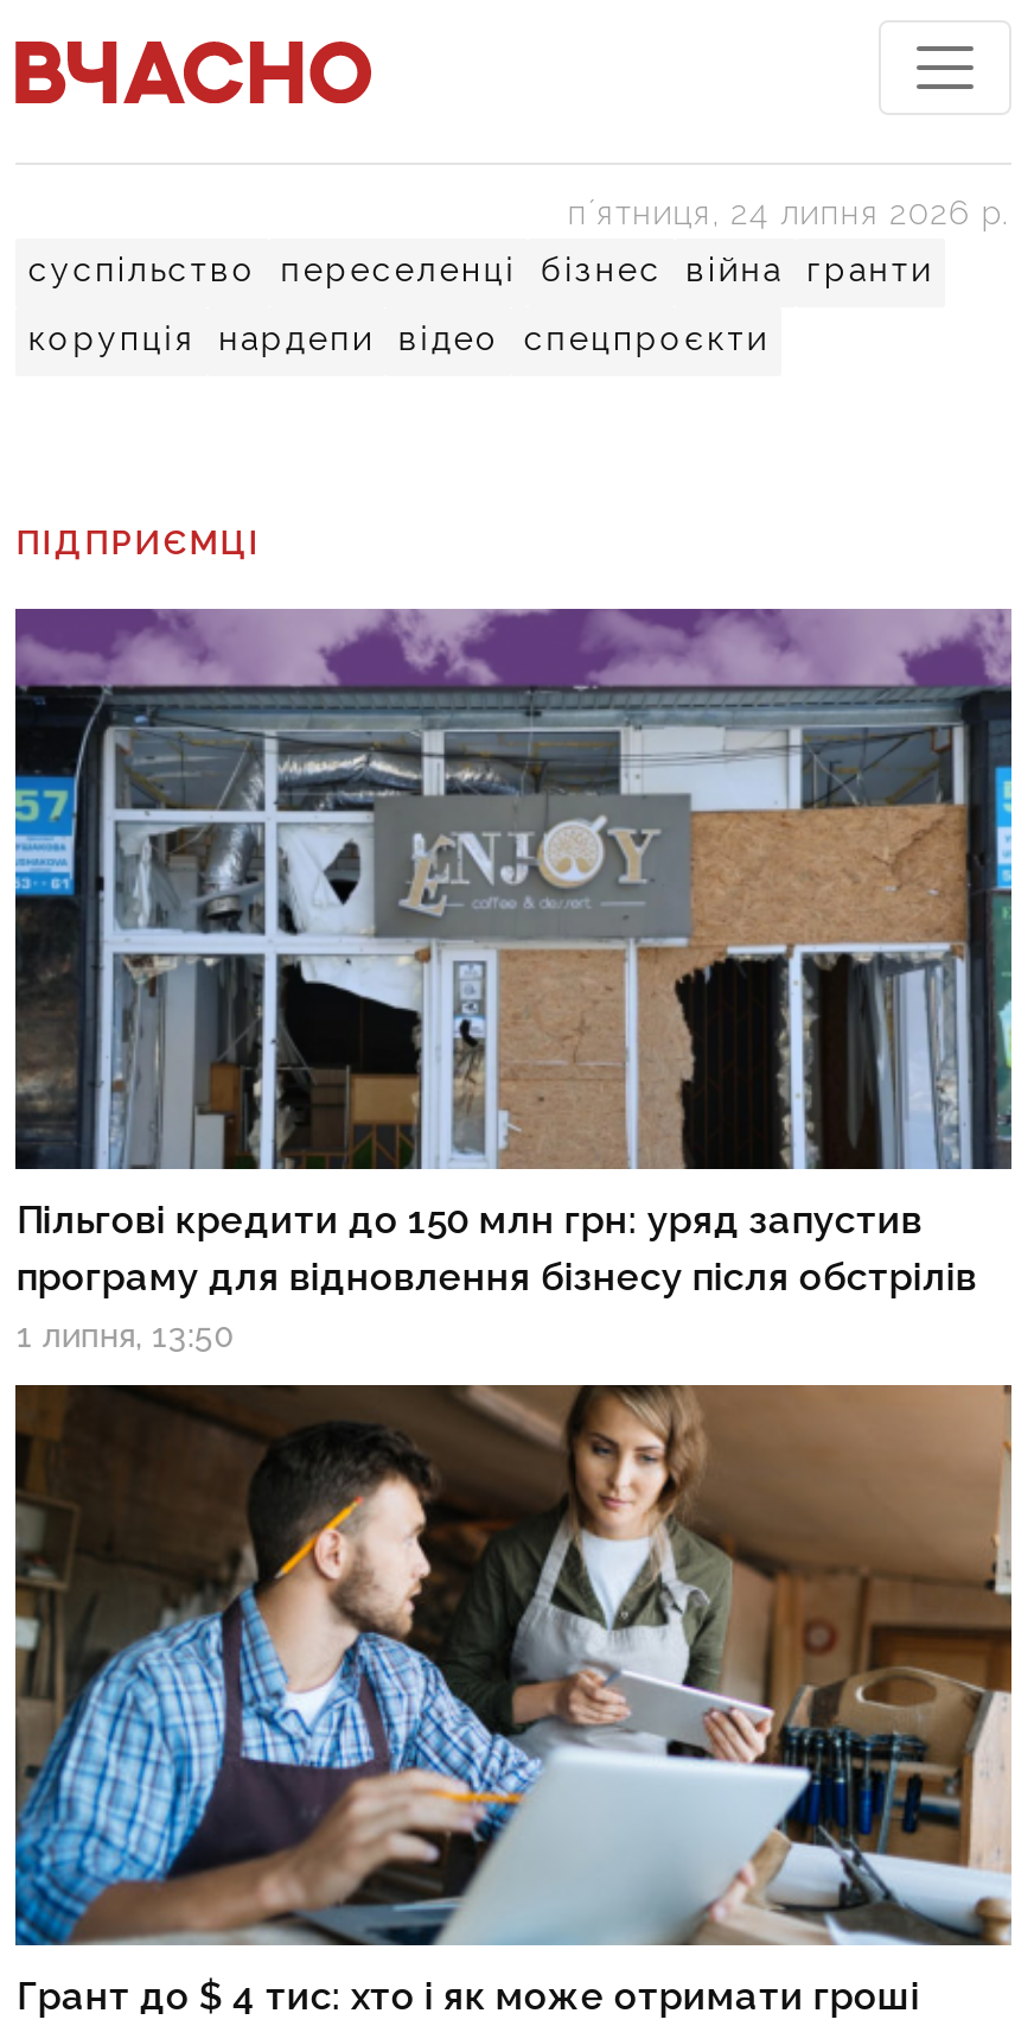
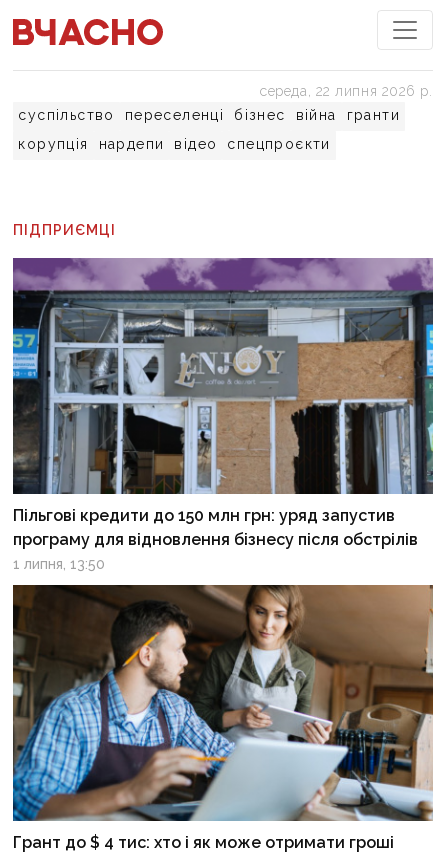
[568,193,1011,231] пʼятниця, 24 липня 2026 р. -> [260,83,433,99] середа, 22 липня 2026 р.

